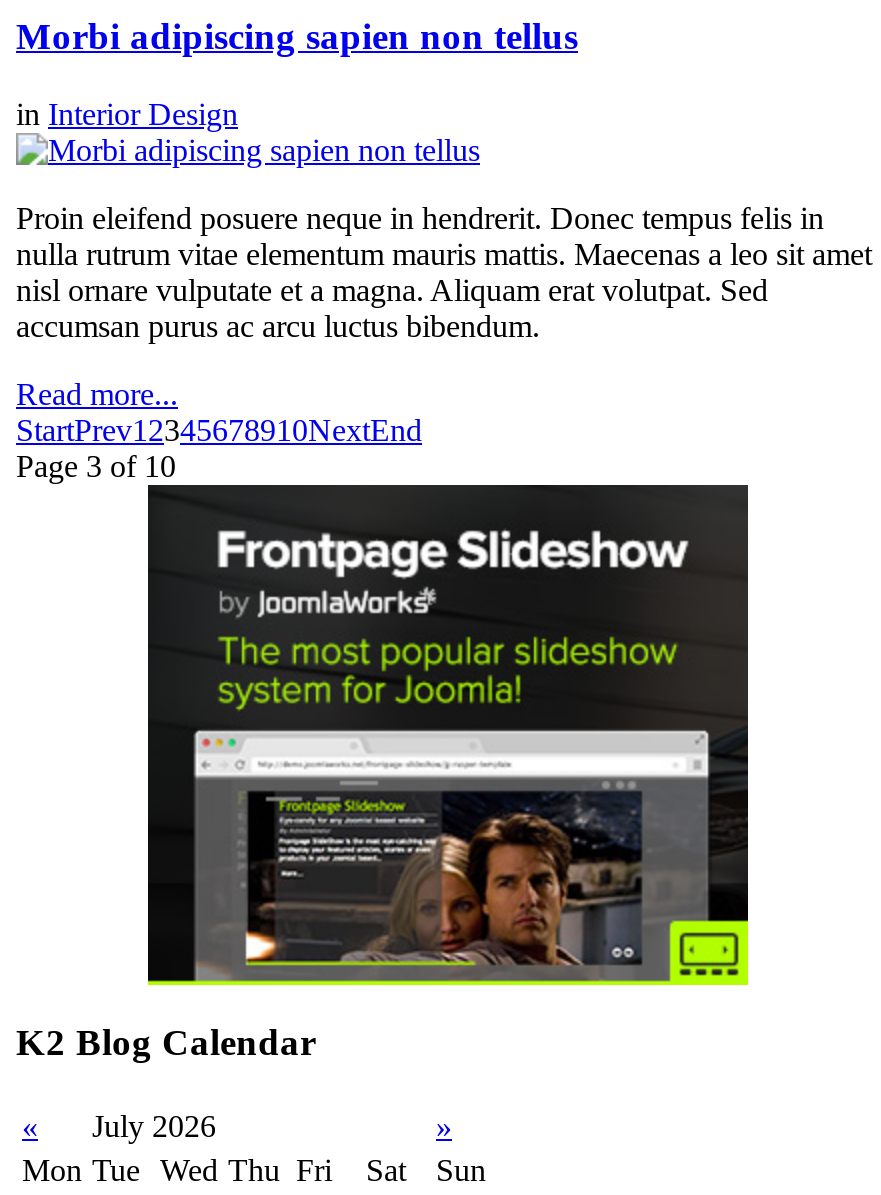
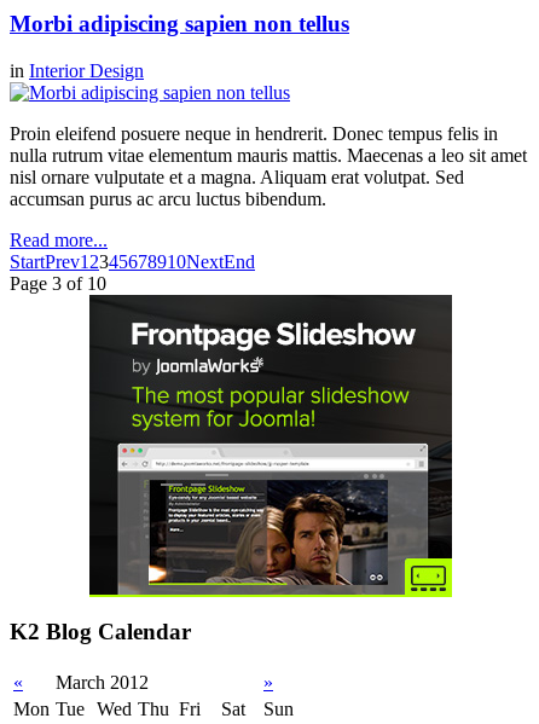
[92,1109,216,1143] July 2026 -> [56,672,149,693] March 2012

